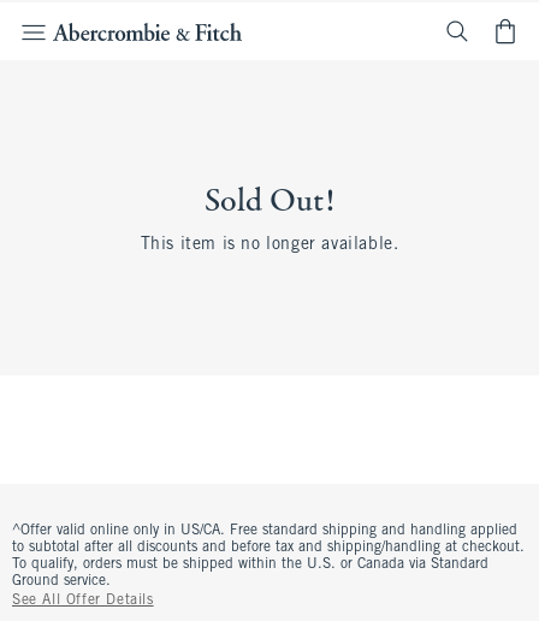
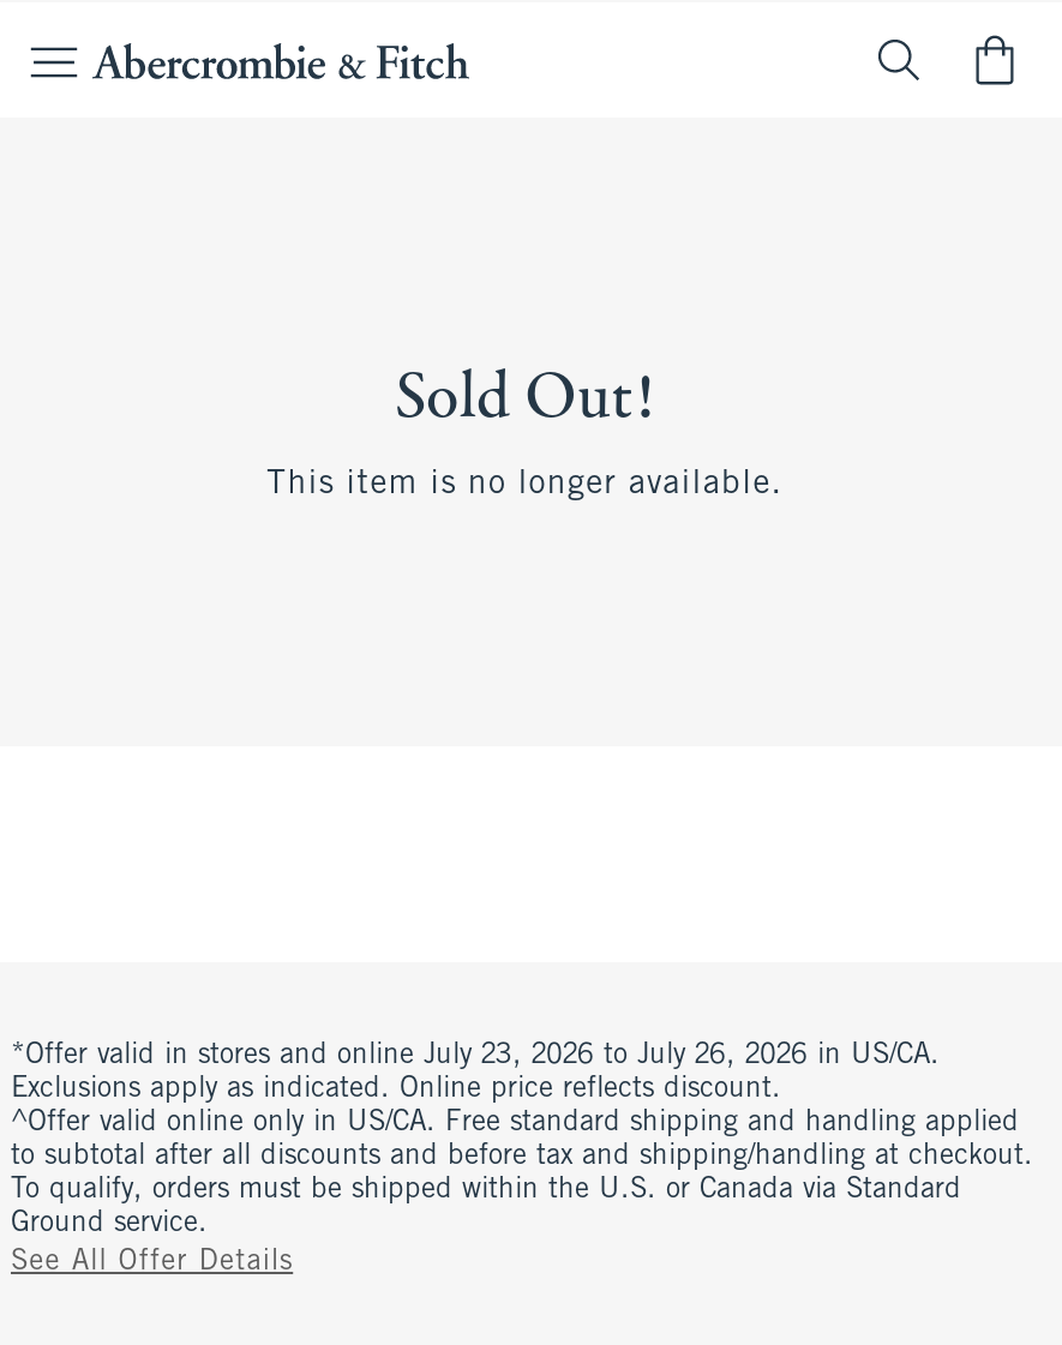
none -> [11,1041,940,1104] *Offer valid in stores and online July 23, 2026 to July 26, 2026 in US/CA. | Exclusions apply as indicated. Online price reflects discount.

